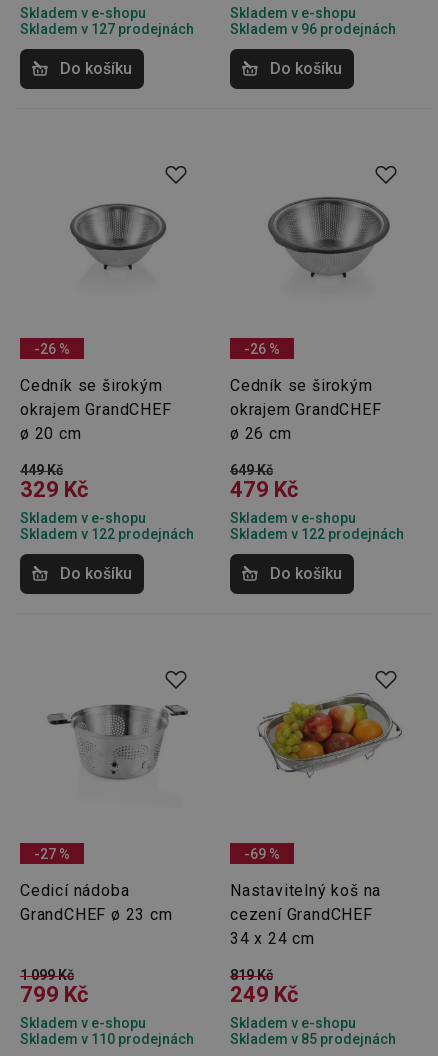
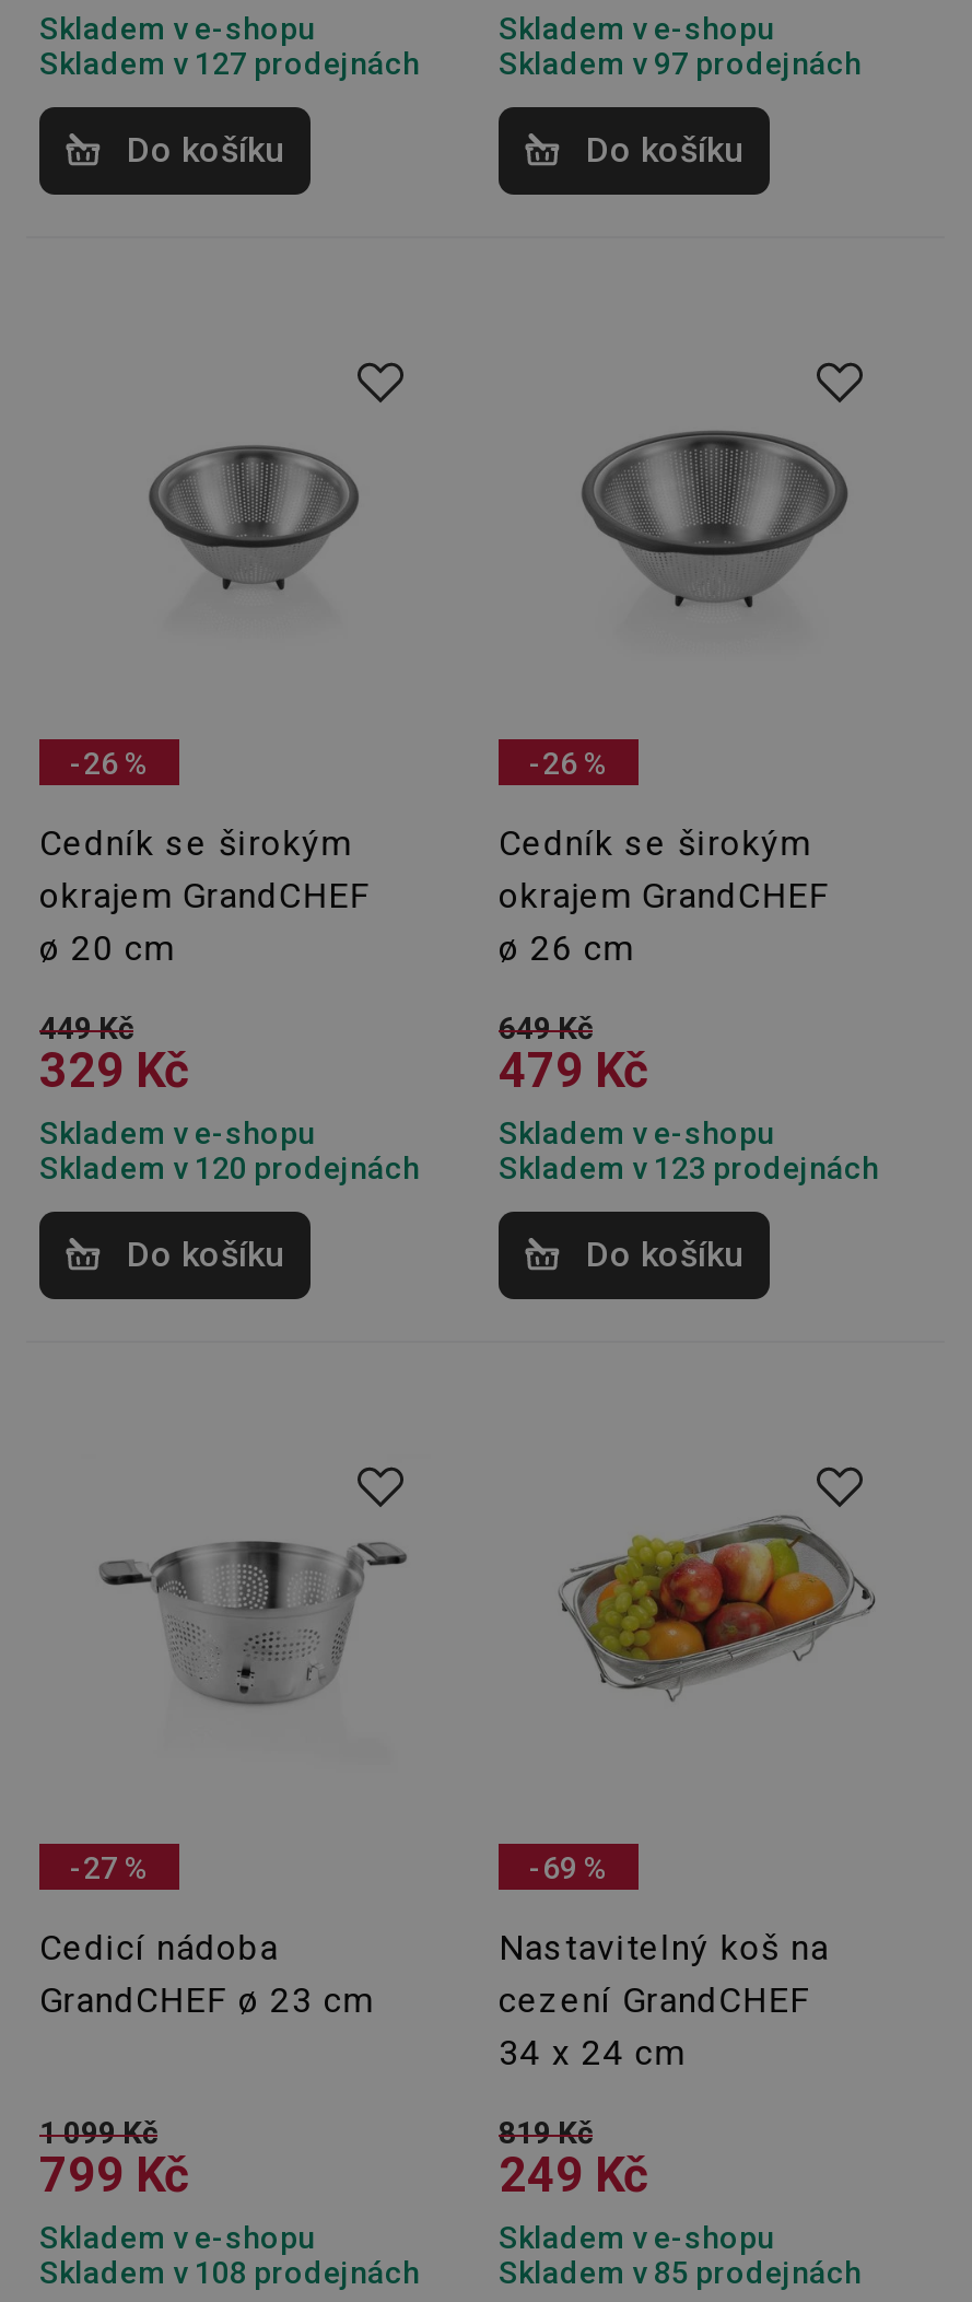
[230,21,396,37] Skladem v 96 prodejnách -> [499,46,862,81] Skladem v 97 prodejnách
[20,526,194,542] Skladem v 122 prodejnách -> [39,1150,420,1185] Skladem v 120 prodejnách
[230,526,404,542] Skladem v 122 prodejnách -> [499,1150,879,1185] Skladem v 123 prodejnách
[20,1031,194,1047] Skladem v 110 prodejnách -> [39,2255,420,2290] Skladem v 108 prodejnách

